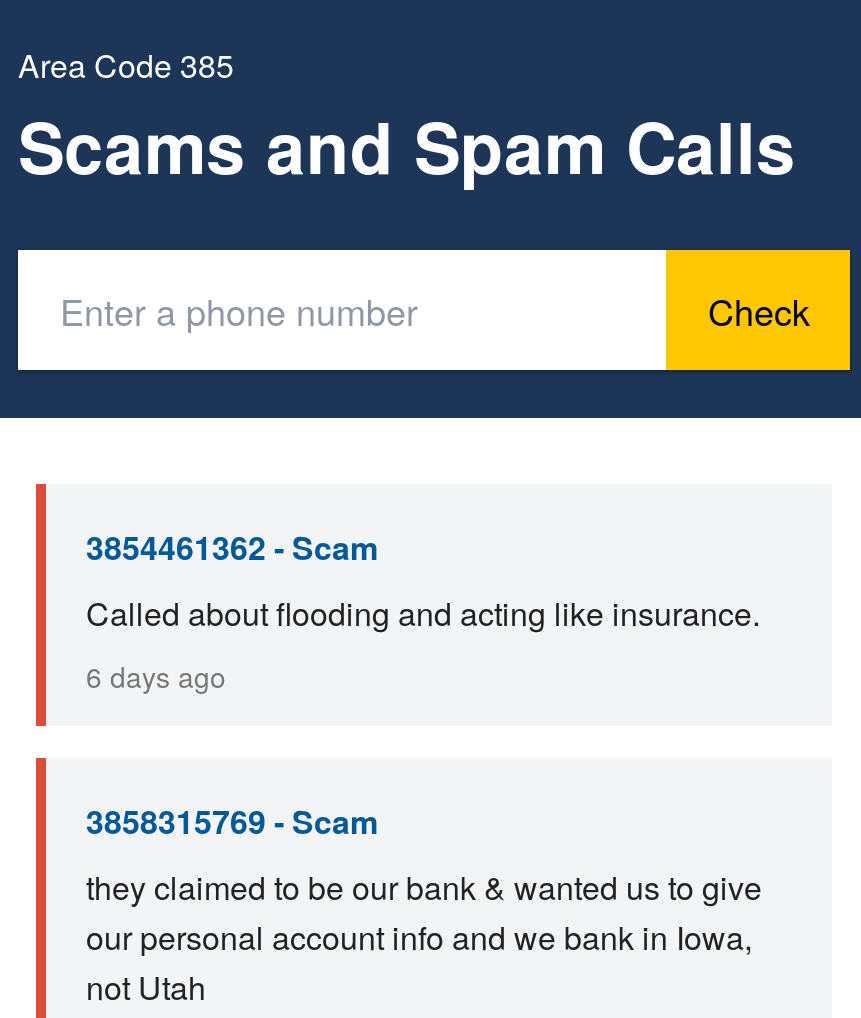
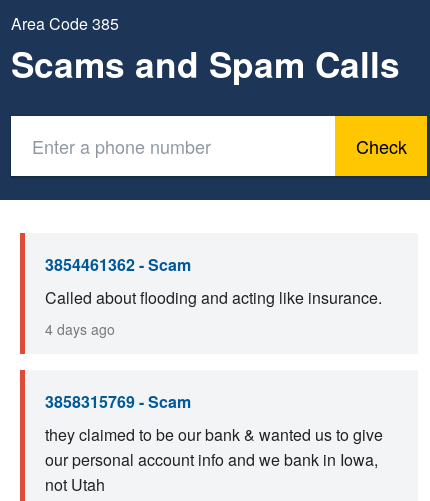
[86,656,226,696] 6 days ago -> [45,319,115,339] 4 days ago

